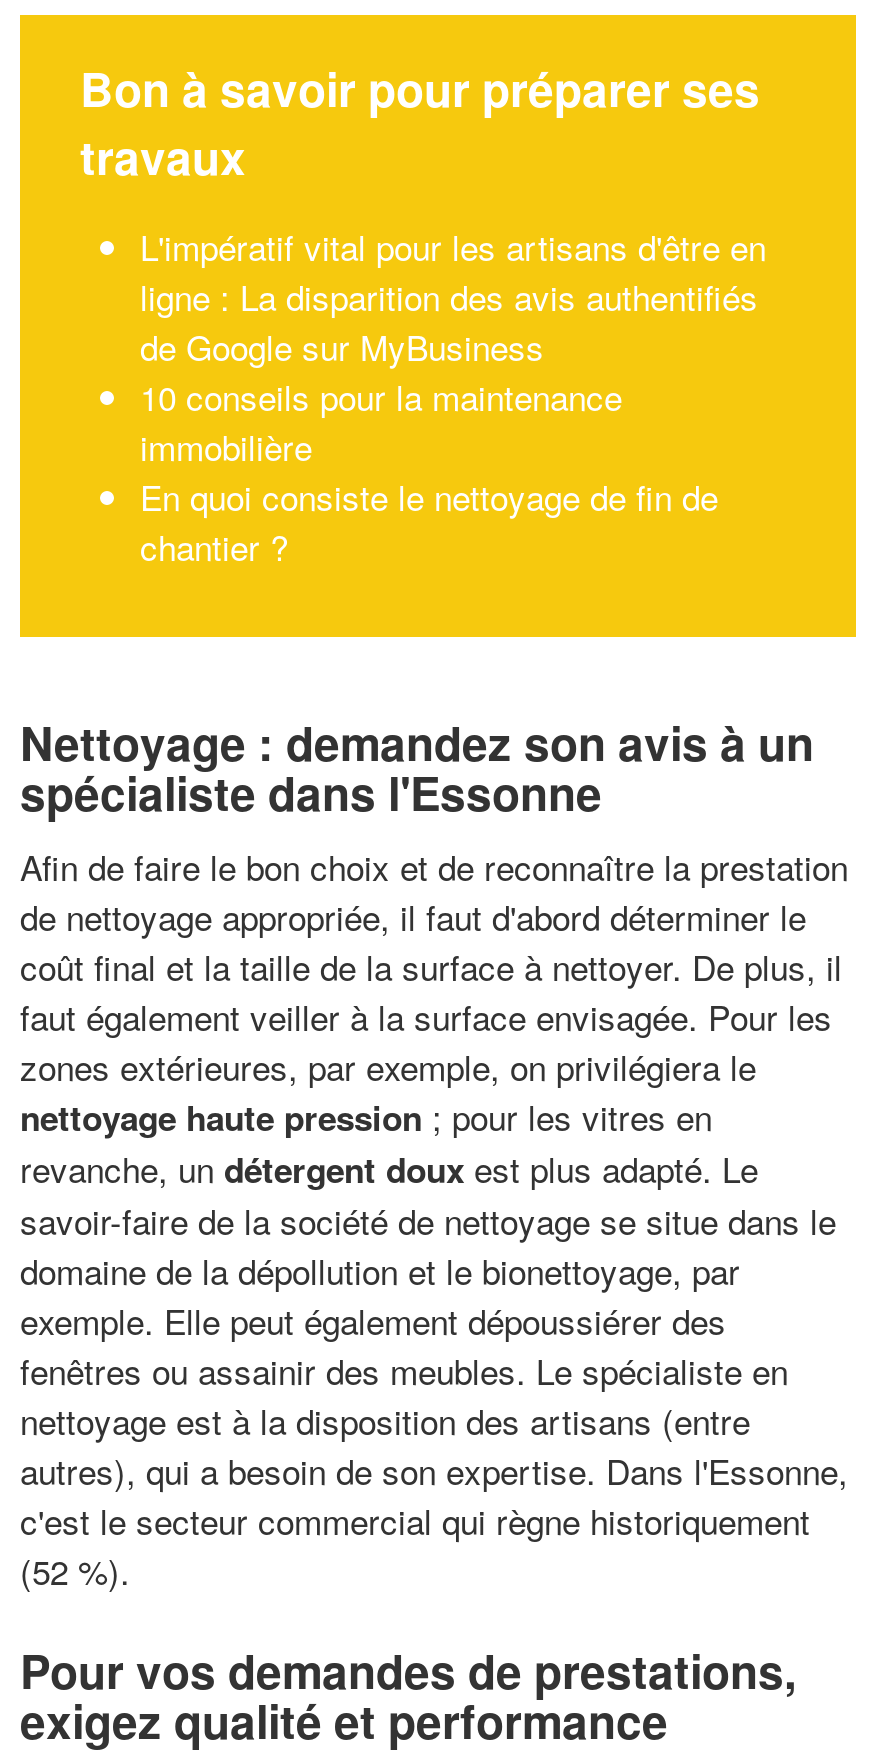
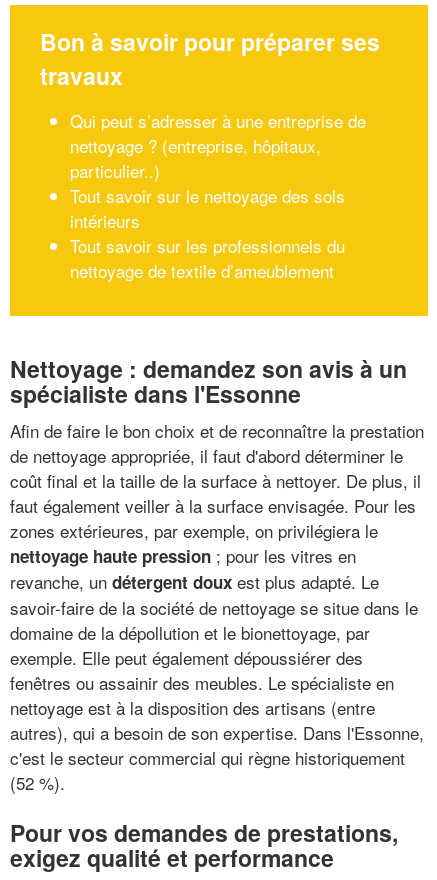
[140,221,766,571] L'impératif vital pour les artisans d'être en | ligne : La disparition des avis authentifiés | de Google sur MyBusiness | 10 conseils pour la maintenance | immobilière | En quoi consiste le nettoyage de fin de | chantier ? -> [70,108,366,283] Qui peut s’adresser à une entreprise de | nettoyage ? (entreprise, hôpitaux, | particulier..) | Tout savoir sur le nettoyage des sols | intérieurs | Tout savoir sur les professionnels du | nettoyage de textile d’ameublement

